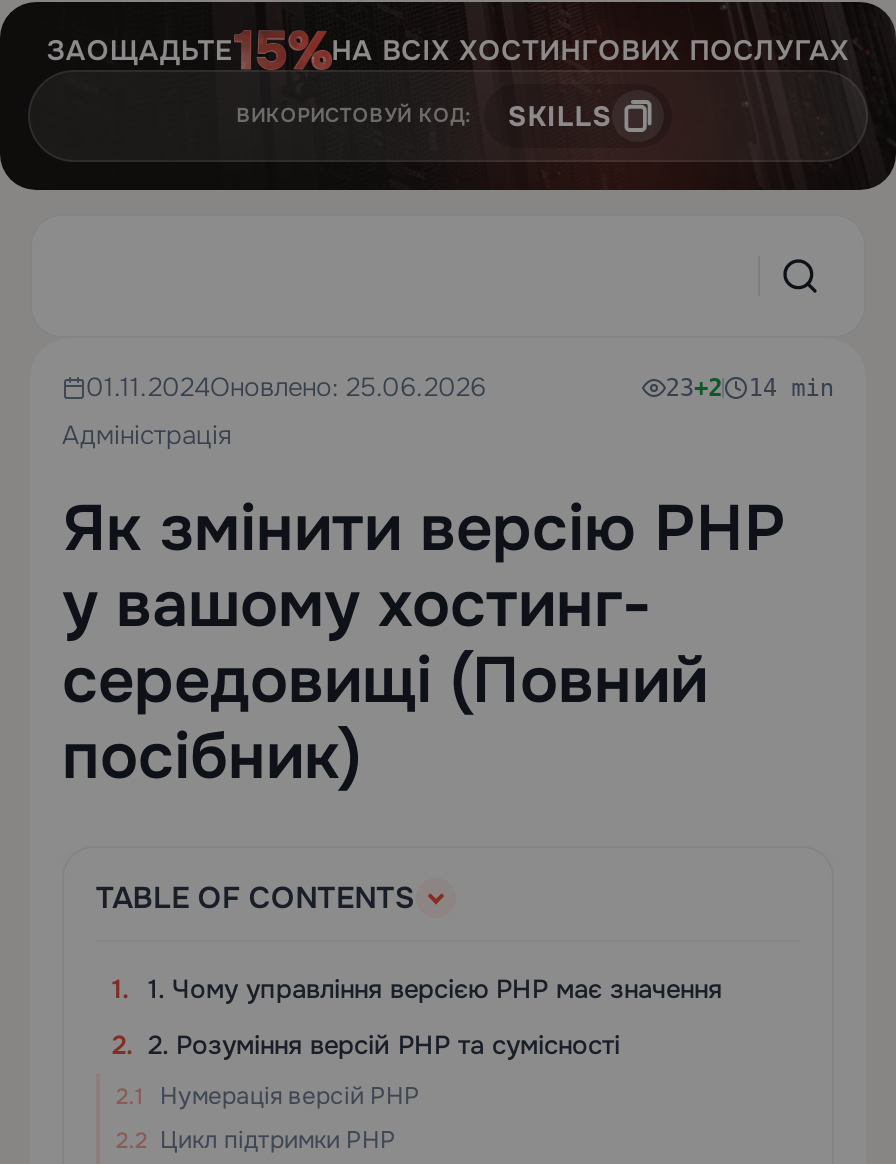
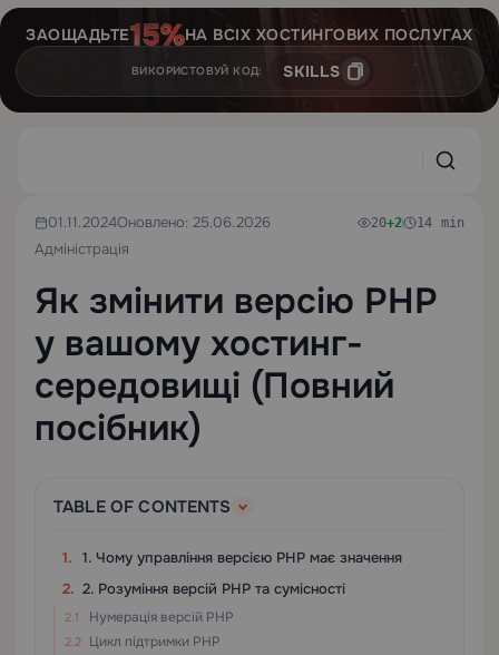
[666,373,834,401] 23+2 14 min -> [371,214,464,230] 20+2 14 min

